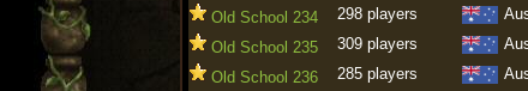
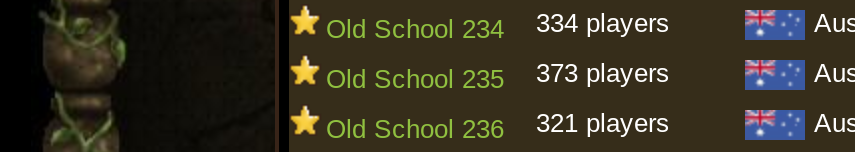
[211,5,417,26] Old School 234 298 players -> [326,8,670,44] Old School 234 334 players
[211,35,417,56] Old School 235 309 players -> [326,58,670,94] Old School 235 373 players
[211,65,417,86] Old School 236 285 players -> [326,108,670,144] Old School 236 321 players

